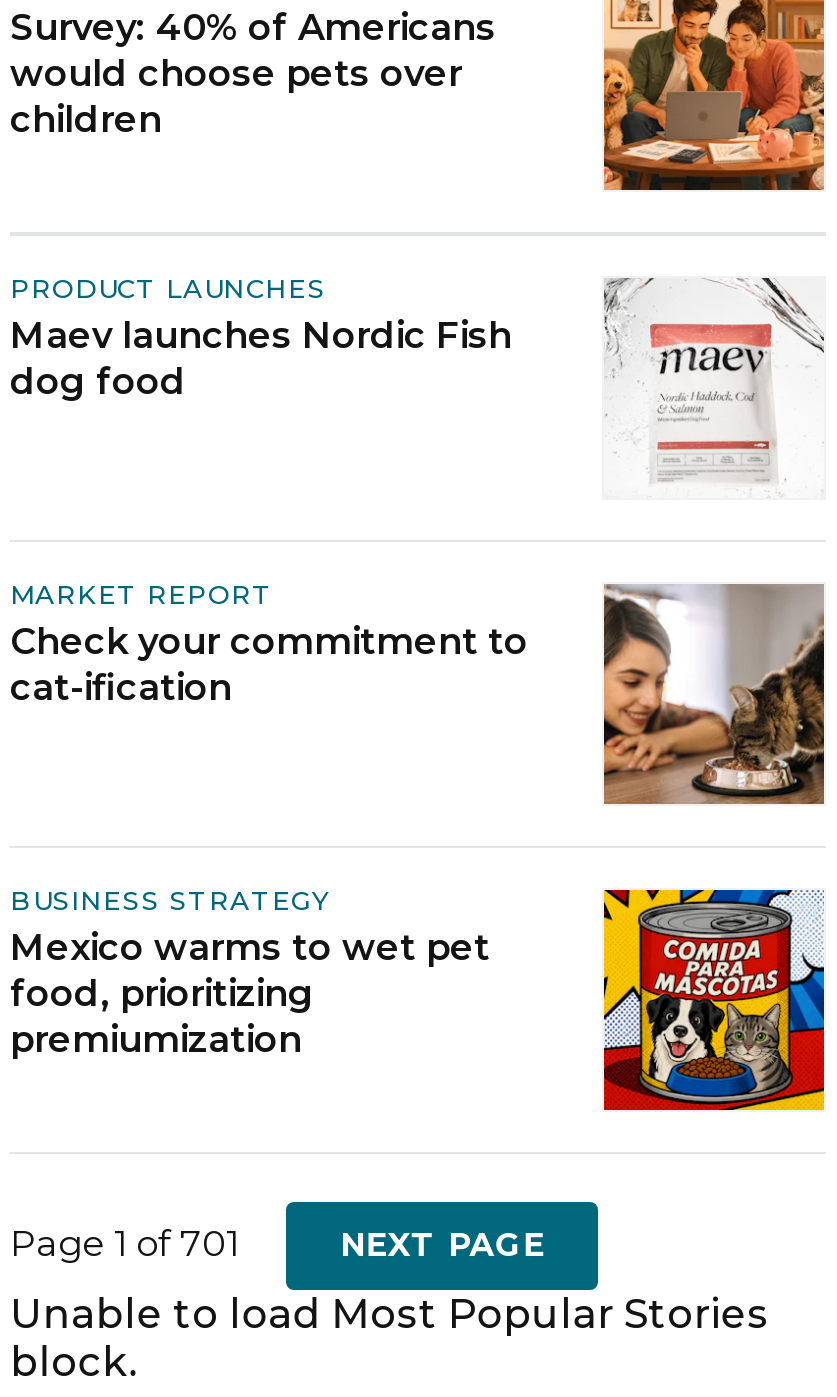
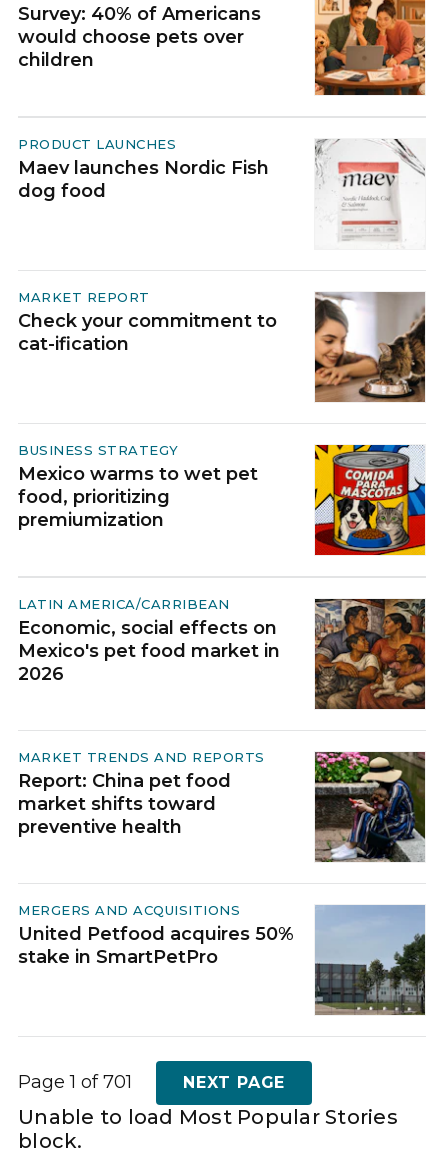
none -> [18,596,426,710] [image] | LATIN AMERICA/CARRIBEAN | Economic, social effects on | Mexico's pet food market in | 2026
none -> [18,749,264,838] MARKET TRENDS AND REPORTS | Report: China pet food | market shifts toward | preventive health
none -> [18,902,426,1016] [image] | MERGERS AND ACQUISITIONS | United Petfood acquires 50% | stake in SmartPetPro
none -> [314,751,425,862] [image]

